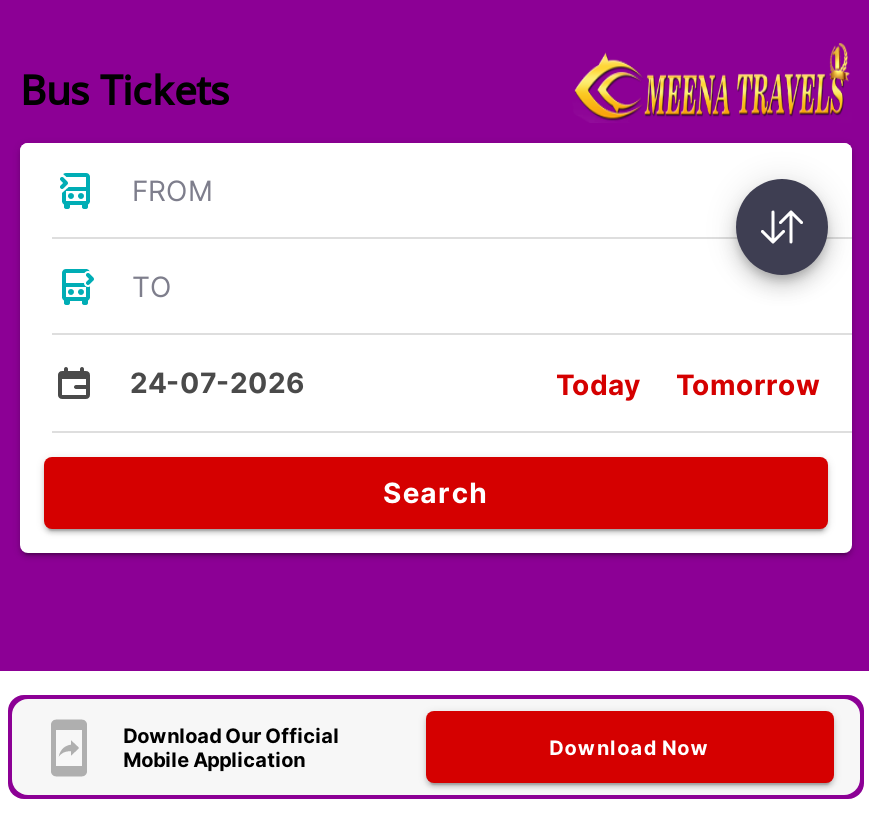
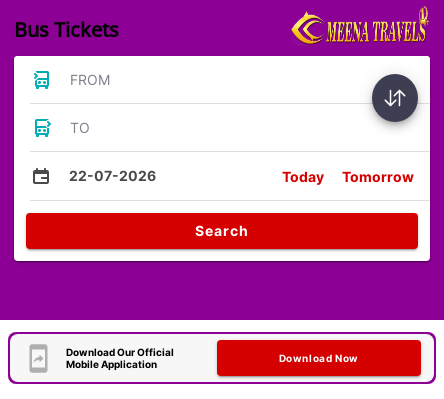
[130,365,304,399] 24-07-2026 -> [69,167,156,184] 22-07-2026

